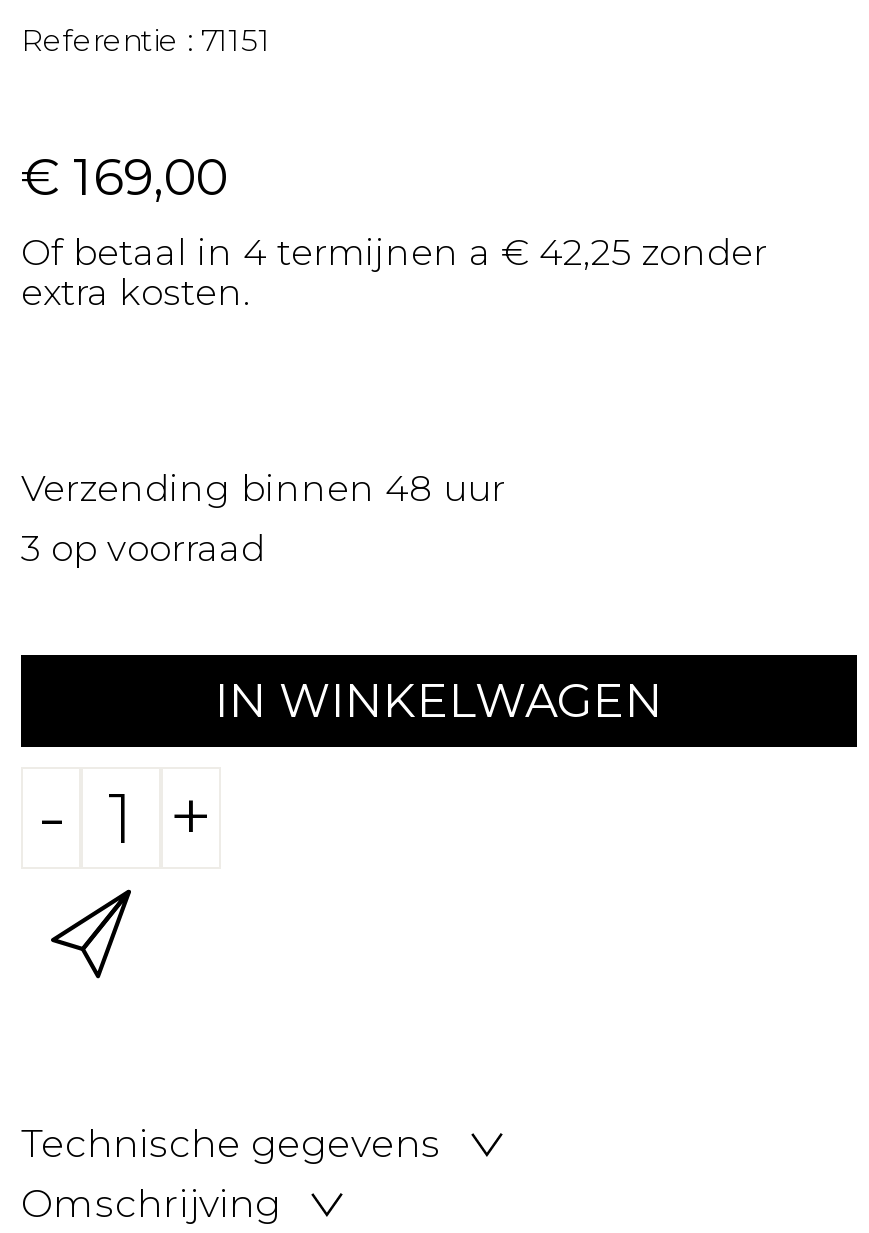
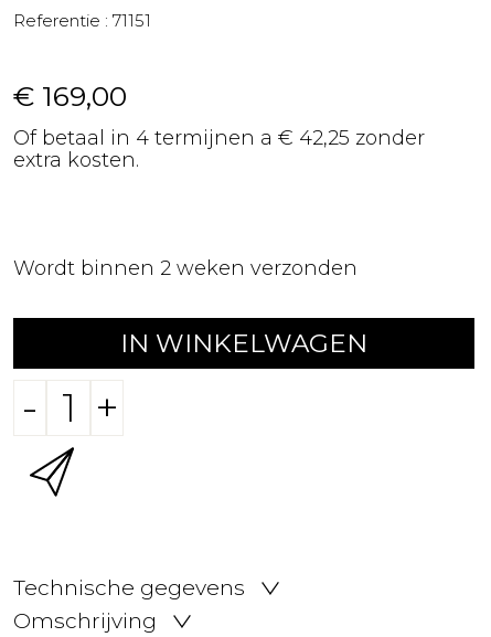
[21,467,505,571] Verzending binnen 48 uur | 3 op voorraad -> [13,256,357,280] Wordt binnen 2 weken verzonden

